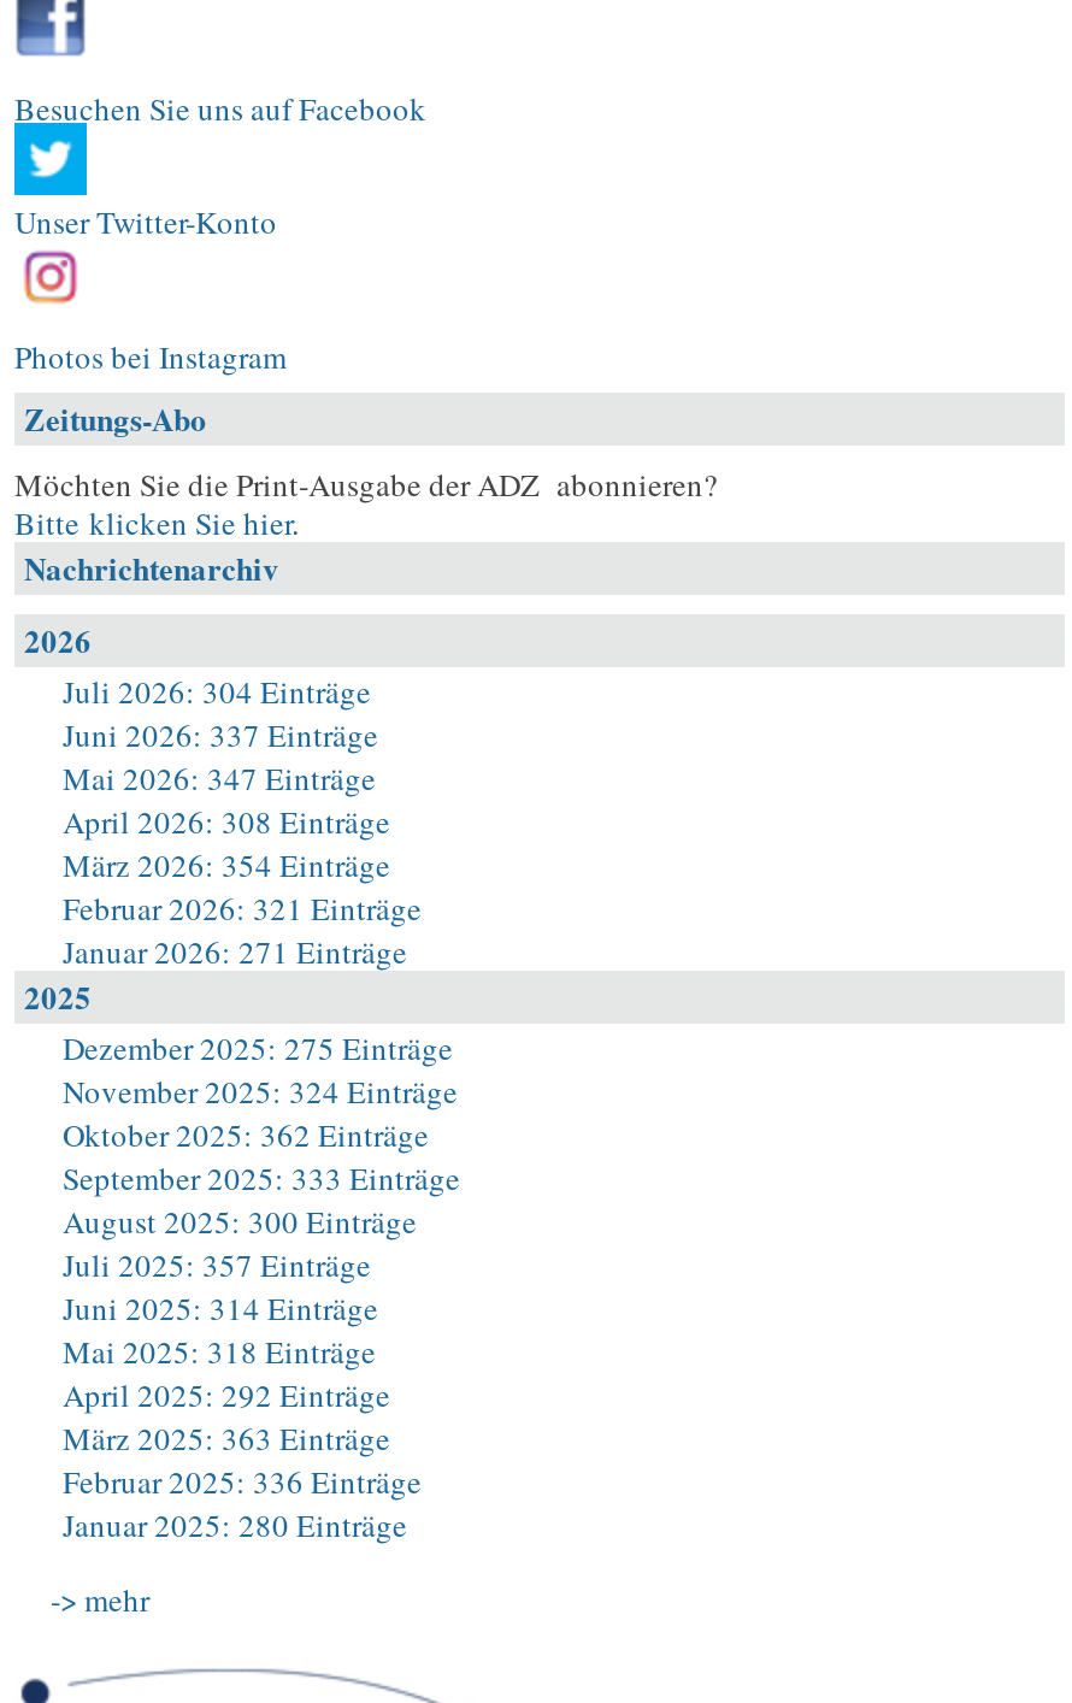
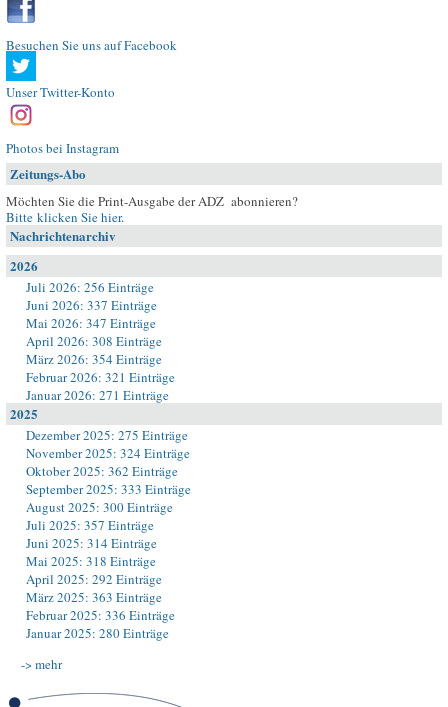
[63,670,371,713] Juli 2026: 304 Einträge -> [26,278,154,296] Juli 2026: 256 Einträge

